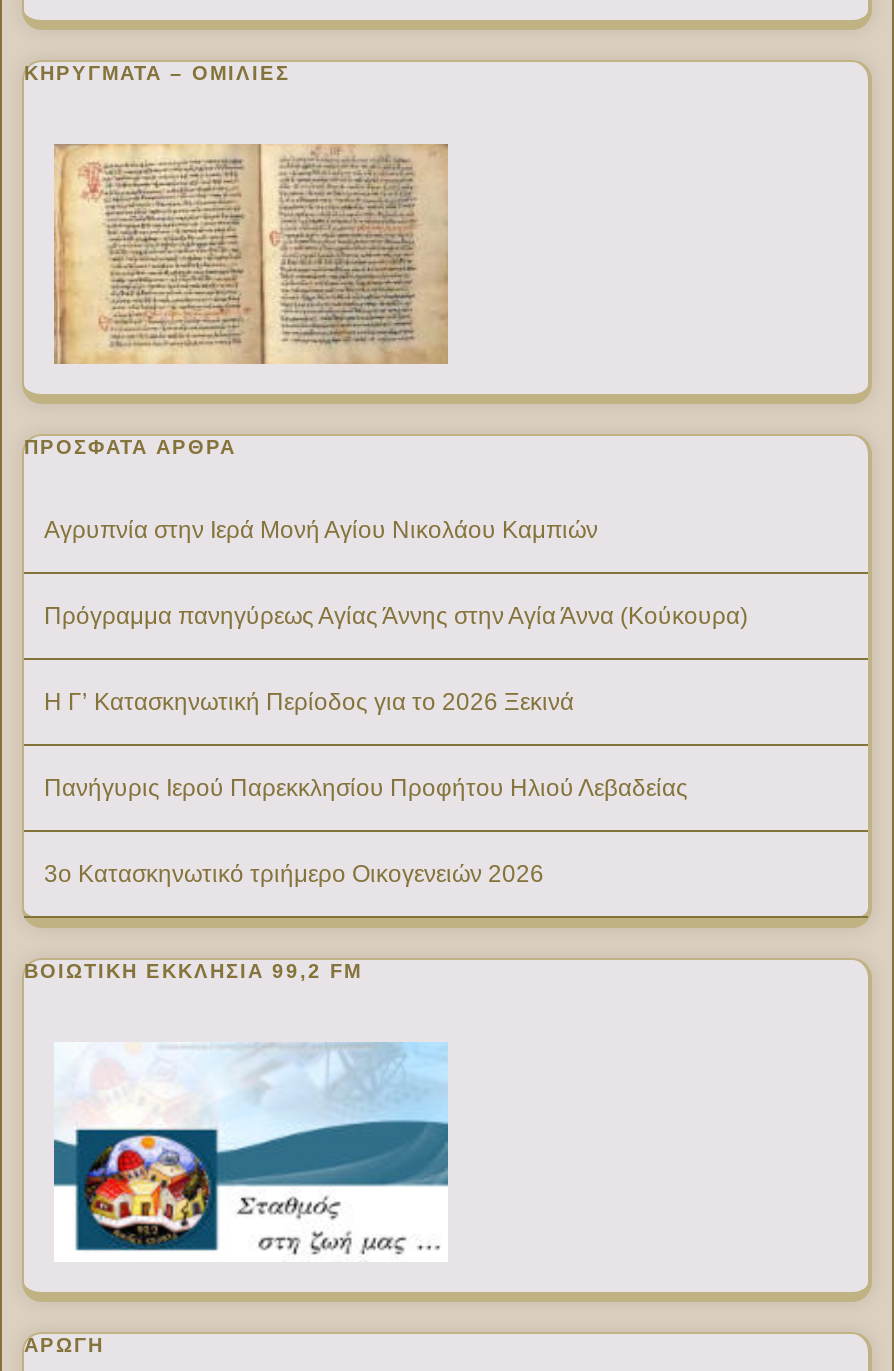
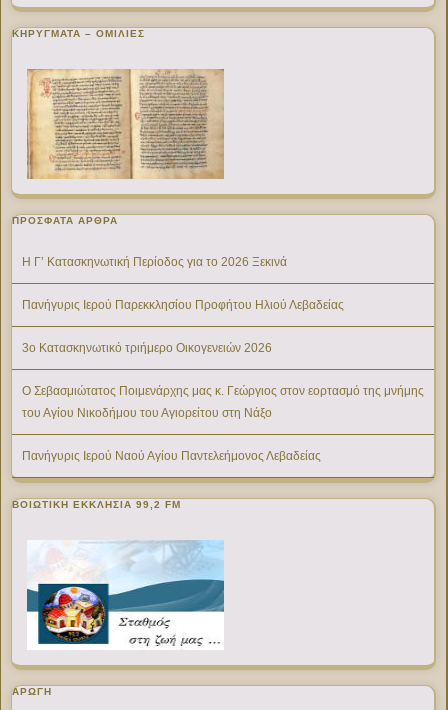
[44,515,748,629] Αγρυπνία στην Ιερά Μονή Αγίου Νικολάου Καμπιών | Πρόγραμμα πανηγύρεως Αγίας Άννης στην Αγία Άννα (Κούκουρα) -> none
moved [44,687,688,801] -> [22,255,344,312]: Η Γ’ Κατασκηνωτική Περίοδος για το 2026 Ξεκινά | Πανήγυρις Ιερού Παρεκκλησίου Προφήτου Ηλιού Λεβαδείας
none -> [22,384,424,463] Ο Σεβασμιώτατος Ποιμενάρχης μας κ. Γεώργιος στον εορτασμό της μνήμης | του Αγίου Νικοδήμου του Αγιορείτου στη Νάξο | Πανήγυρις Ιερού Ναού Αγίου Παντελεήμονος Λεβαδείας

